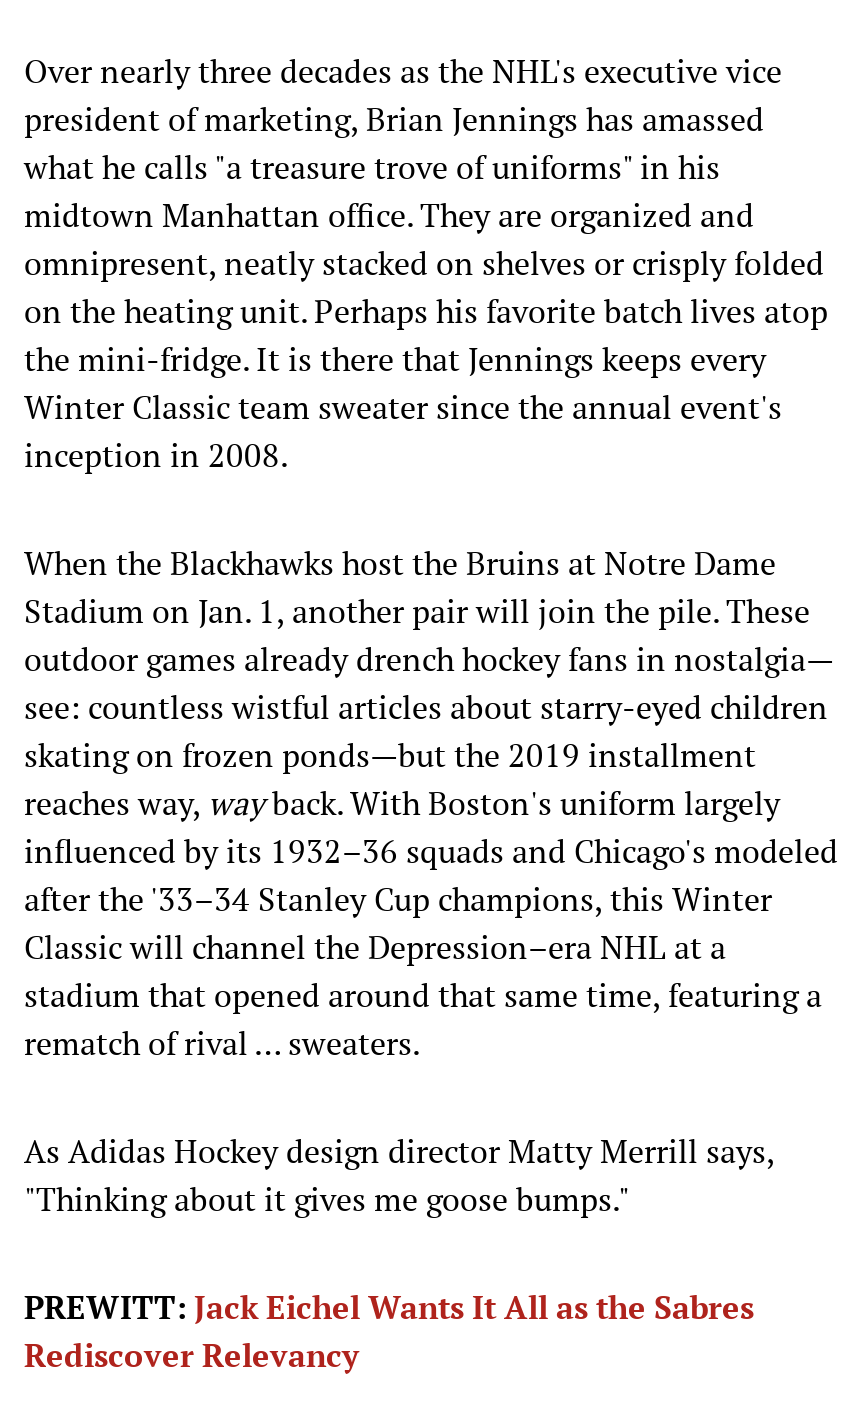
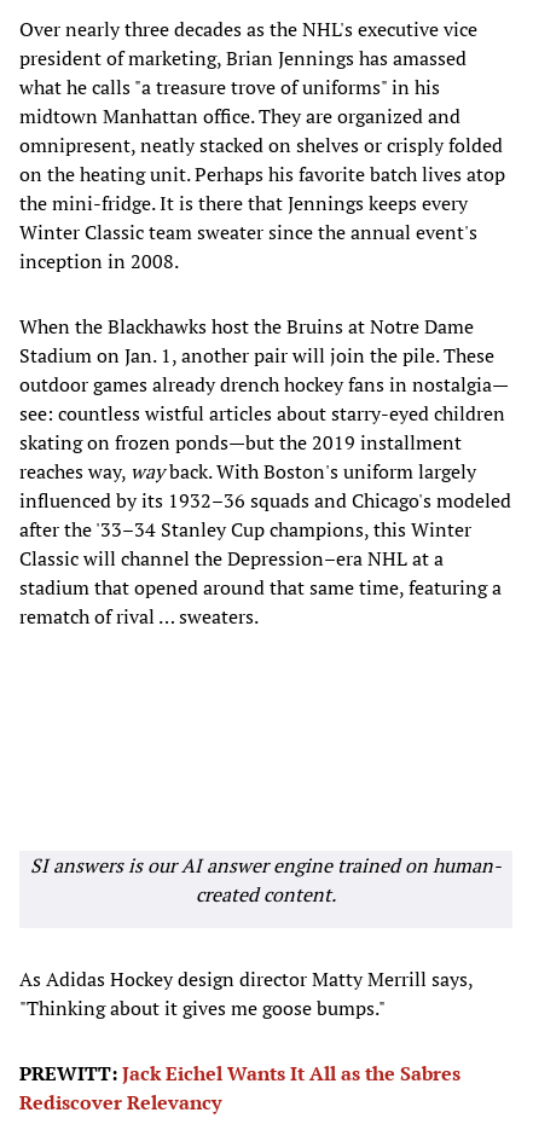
none -> [30,852,502,908] SI answers is our AI answer engine trained on human- | created content.

